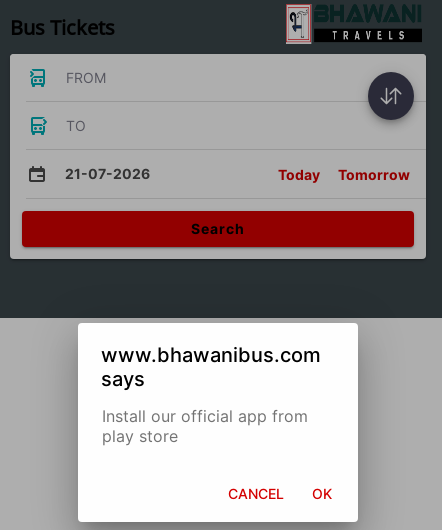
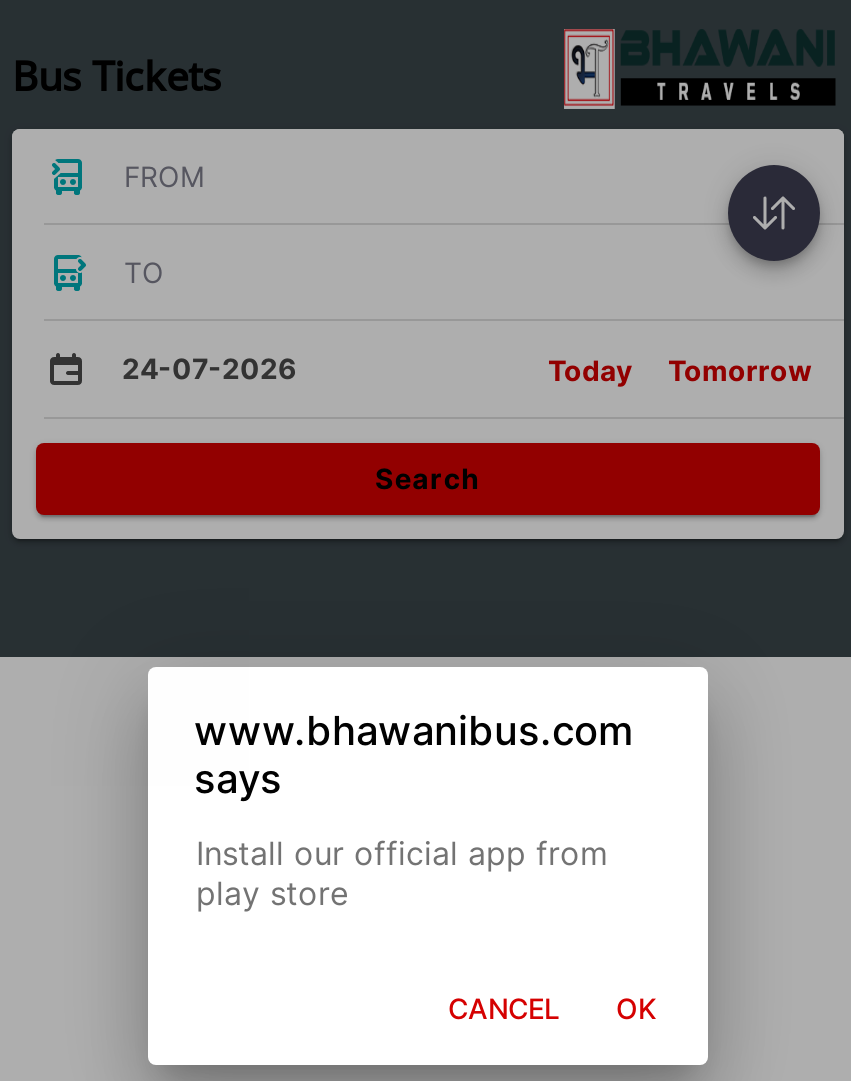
[65,165,150,182] 21-07-2026 -> [122,351,296,385] 24-07-2026

